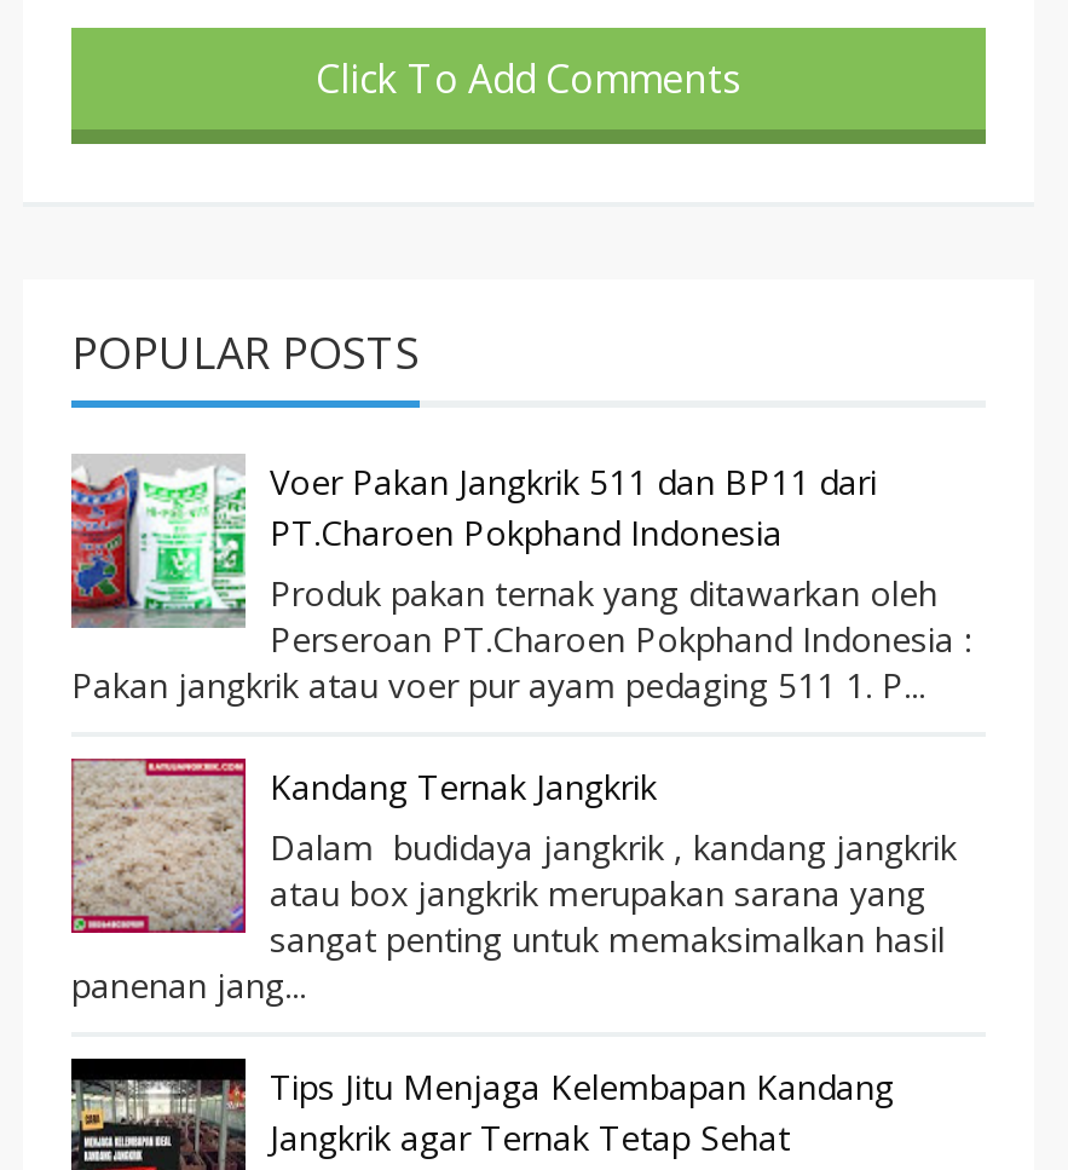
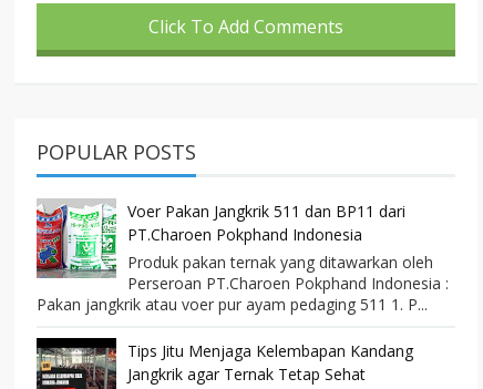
[71,759,957,1007] [image] | Kandang Ternak Jangkrik | Dalam budidaya jangkrik , kandang jangkrik | atau box jangkrik merupakan sarana yang | sangat penting untuk memaksimalkan hasil | panenan jang... -> none

